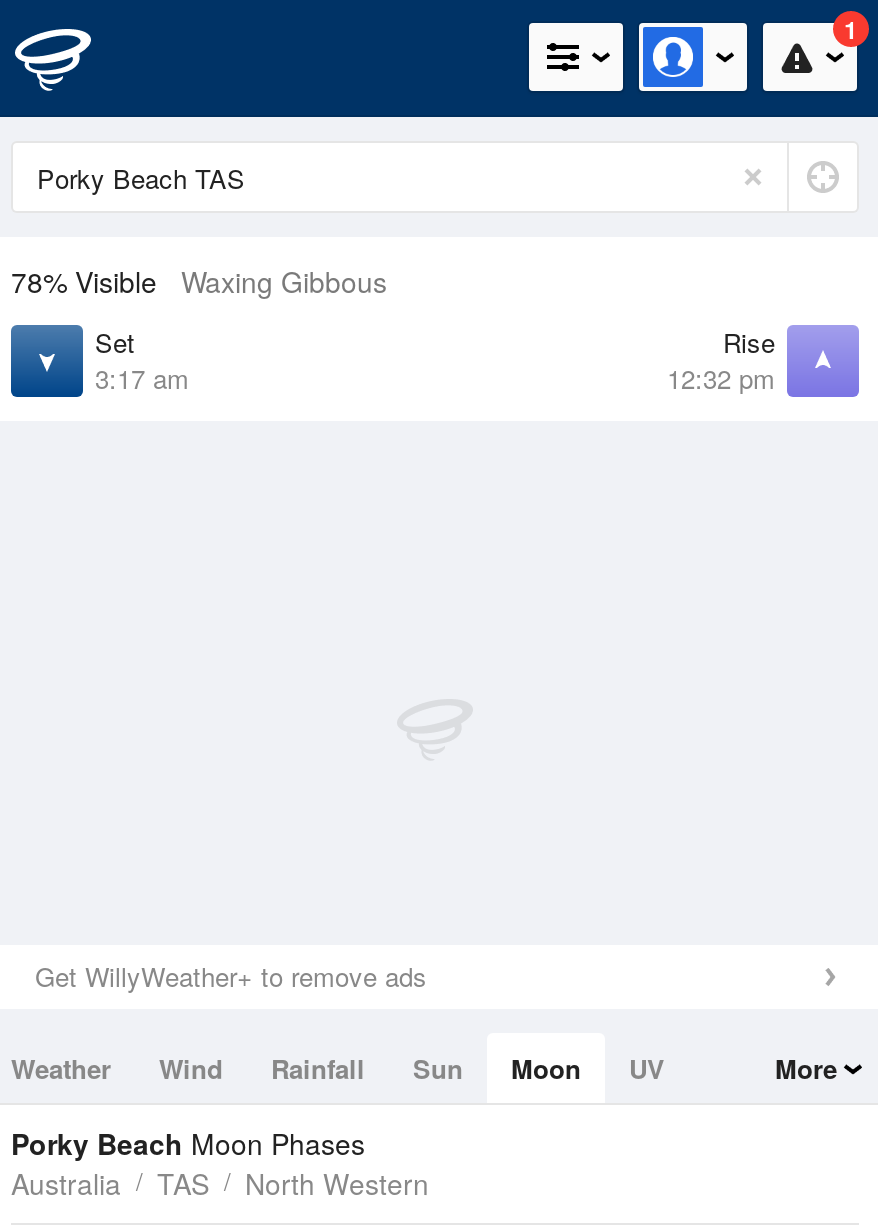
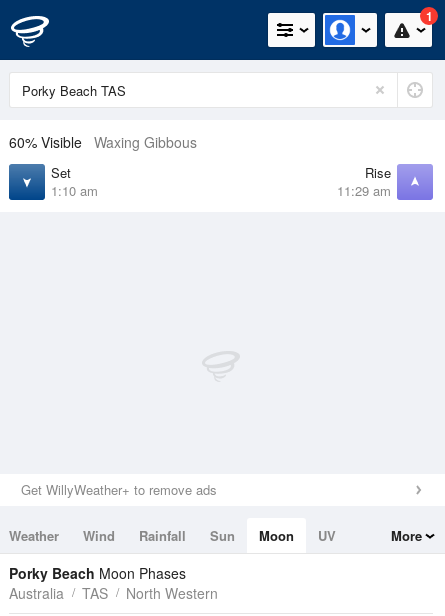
[11,261,387,301] 78% Visible Waxing Gibbous -> [9,132,197,152] 60% Visible Waxing Gibbous
[95,359,189,397] 3:17 am -> [51,181,98,200] 1:10 am
[667,359,775,397] 12:32 pm -> [337,181,391,200] 11:29 am

